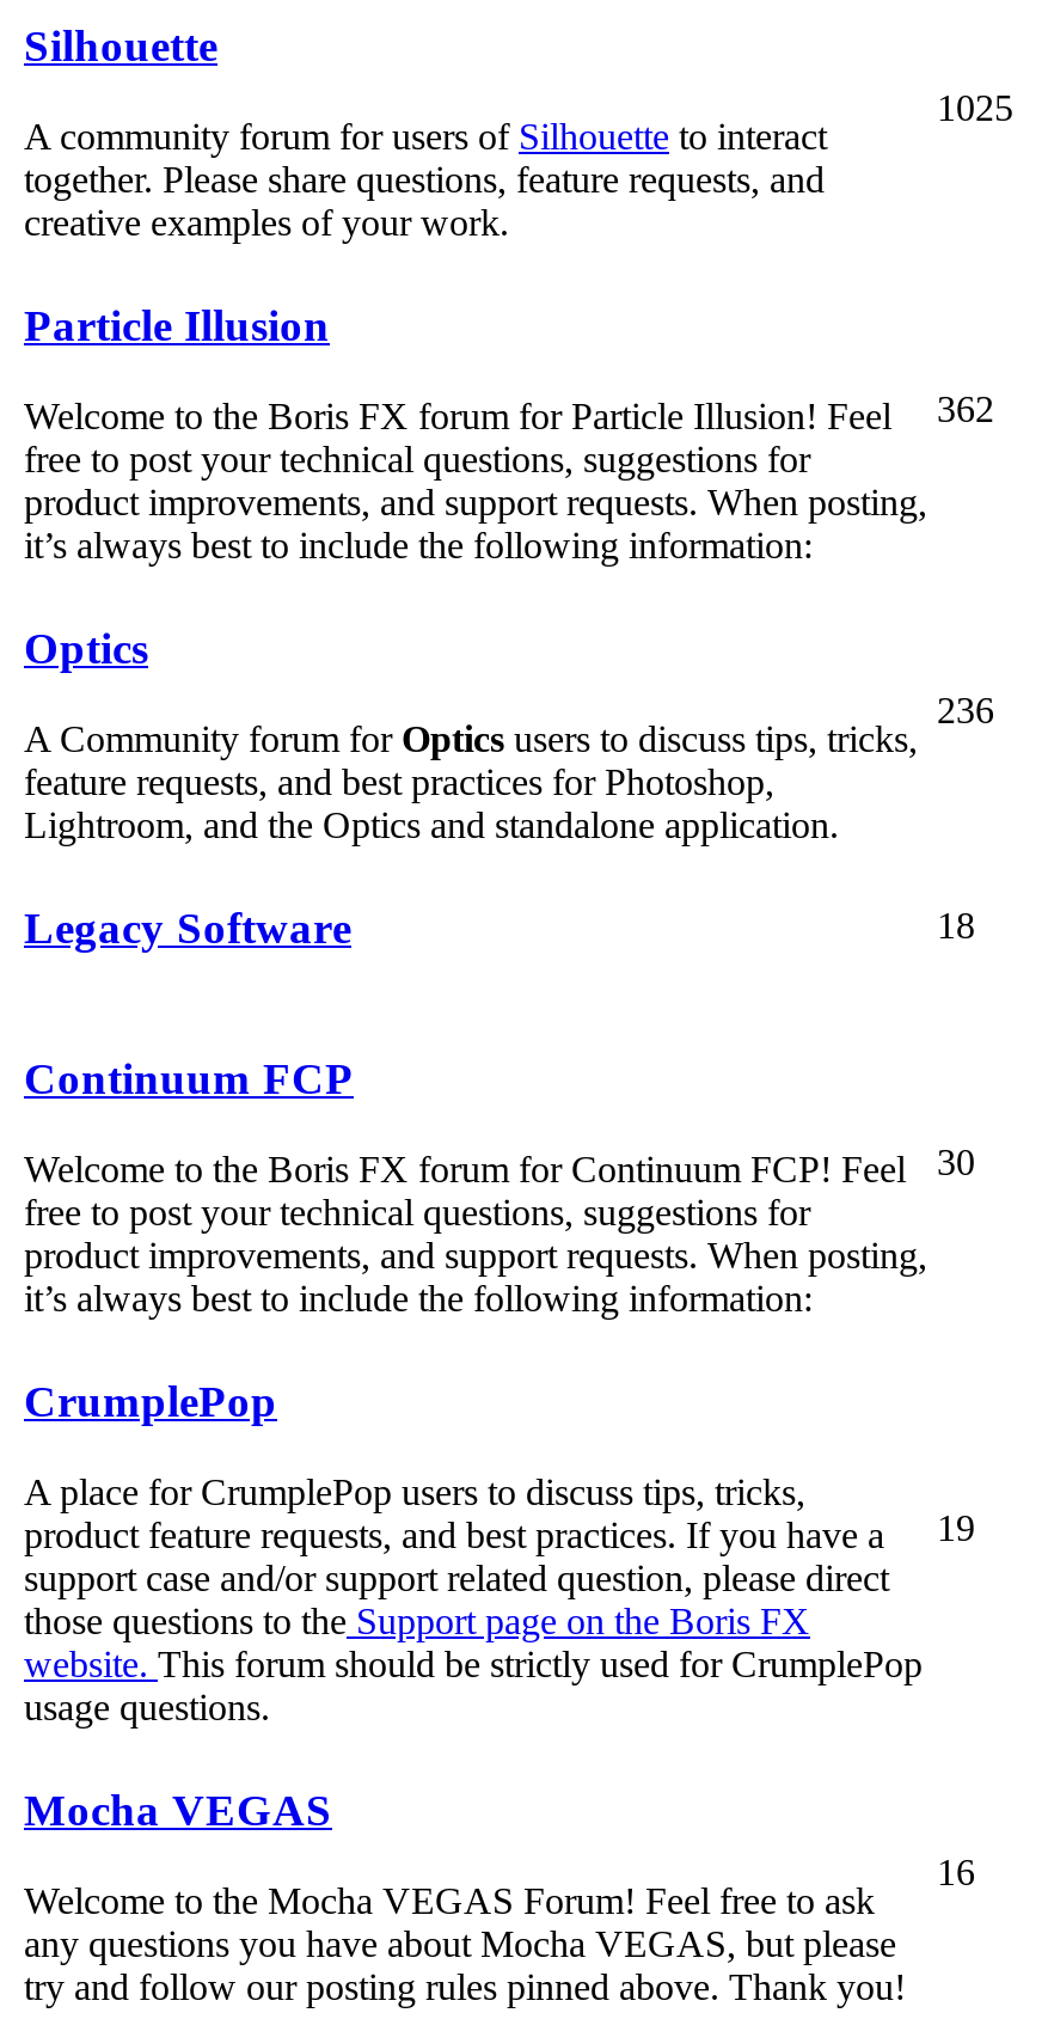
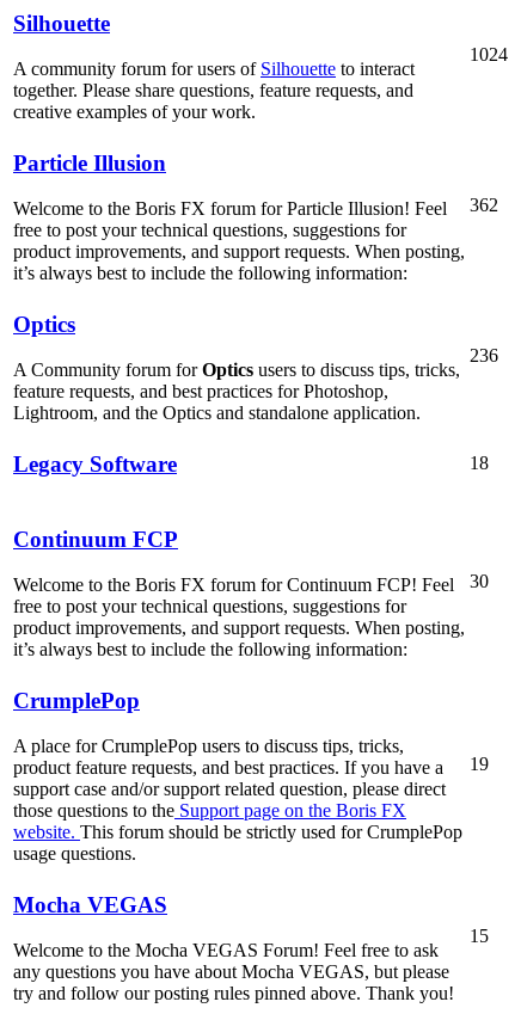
[937,87,1013,128] 1025 -> [470,44,508,64] 1024
[937,1852,975,1892] 16 -> [470,926,489,946] 15

